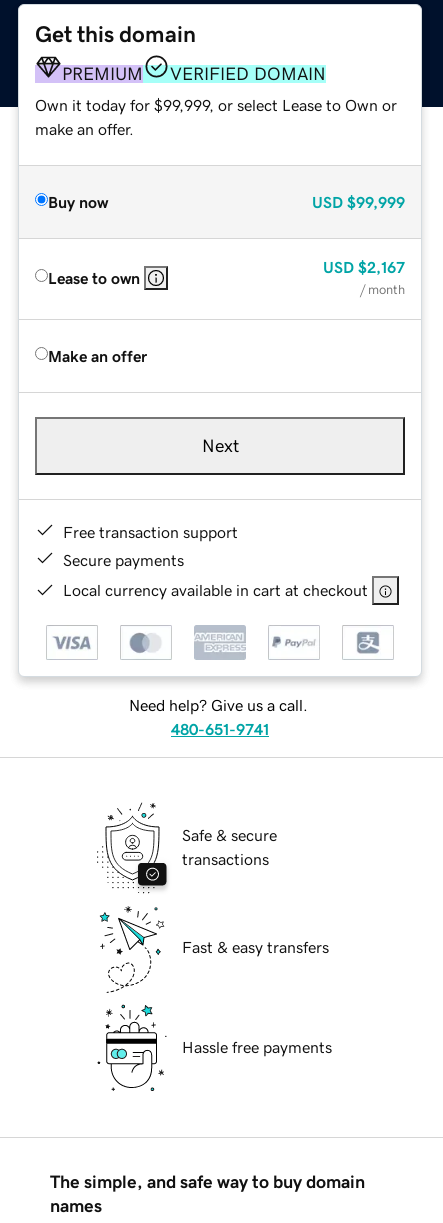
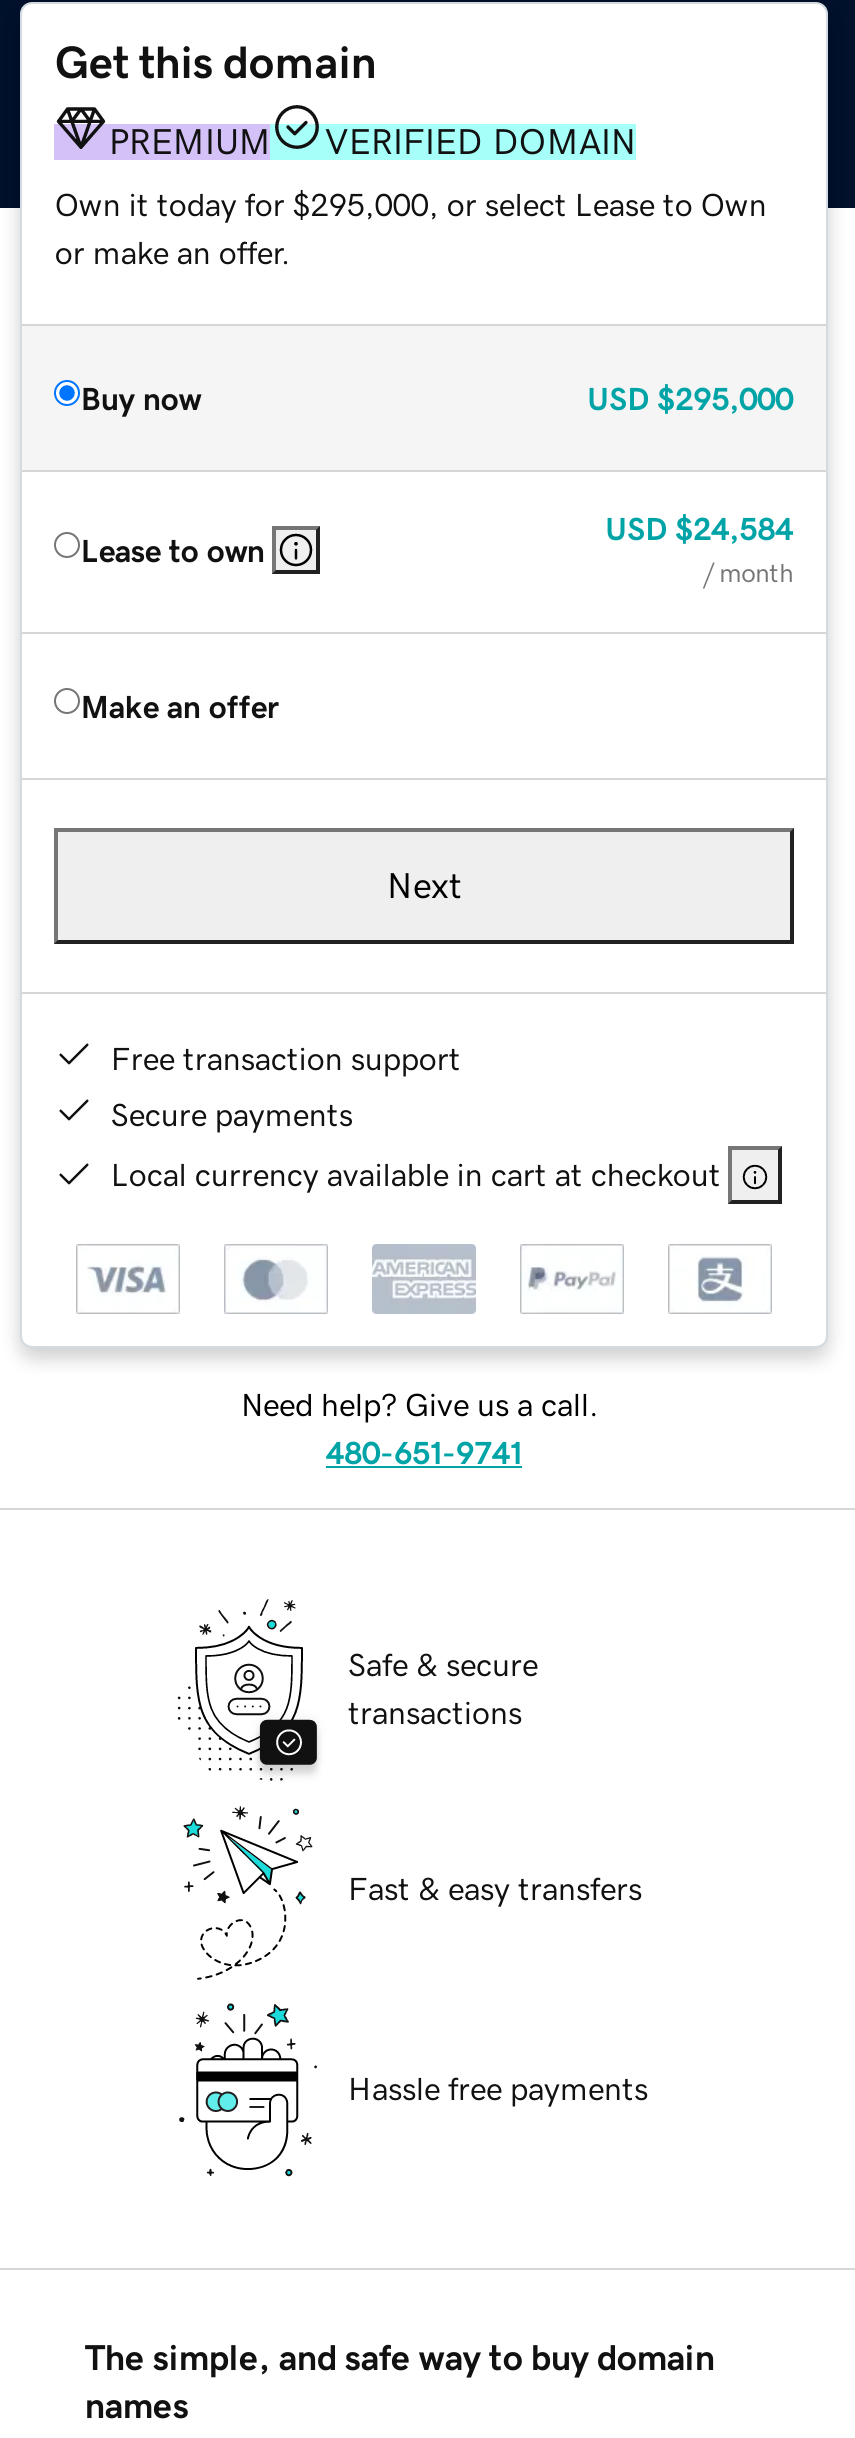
[35,97,397,113] Own it today for $99,999, or select Lease to Own or -> [55,187,767,219] Own it today for $295,000, or select Lease to Own
[35,121,134,137] make an offer. -> [55,235,291,267] or make an offer.
[312,194,405,210] USD $99,999 -> [587,381,793,413] USD $295,000
[323,259,405,275] USD $2,167 -> [605,511,793,543] USD $24,584

